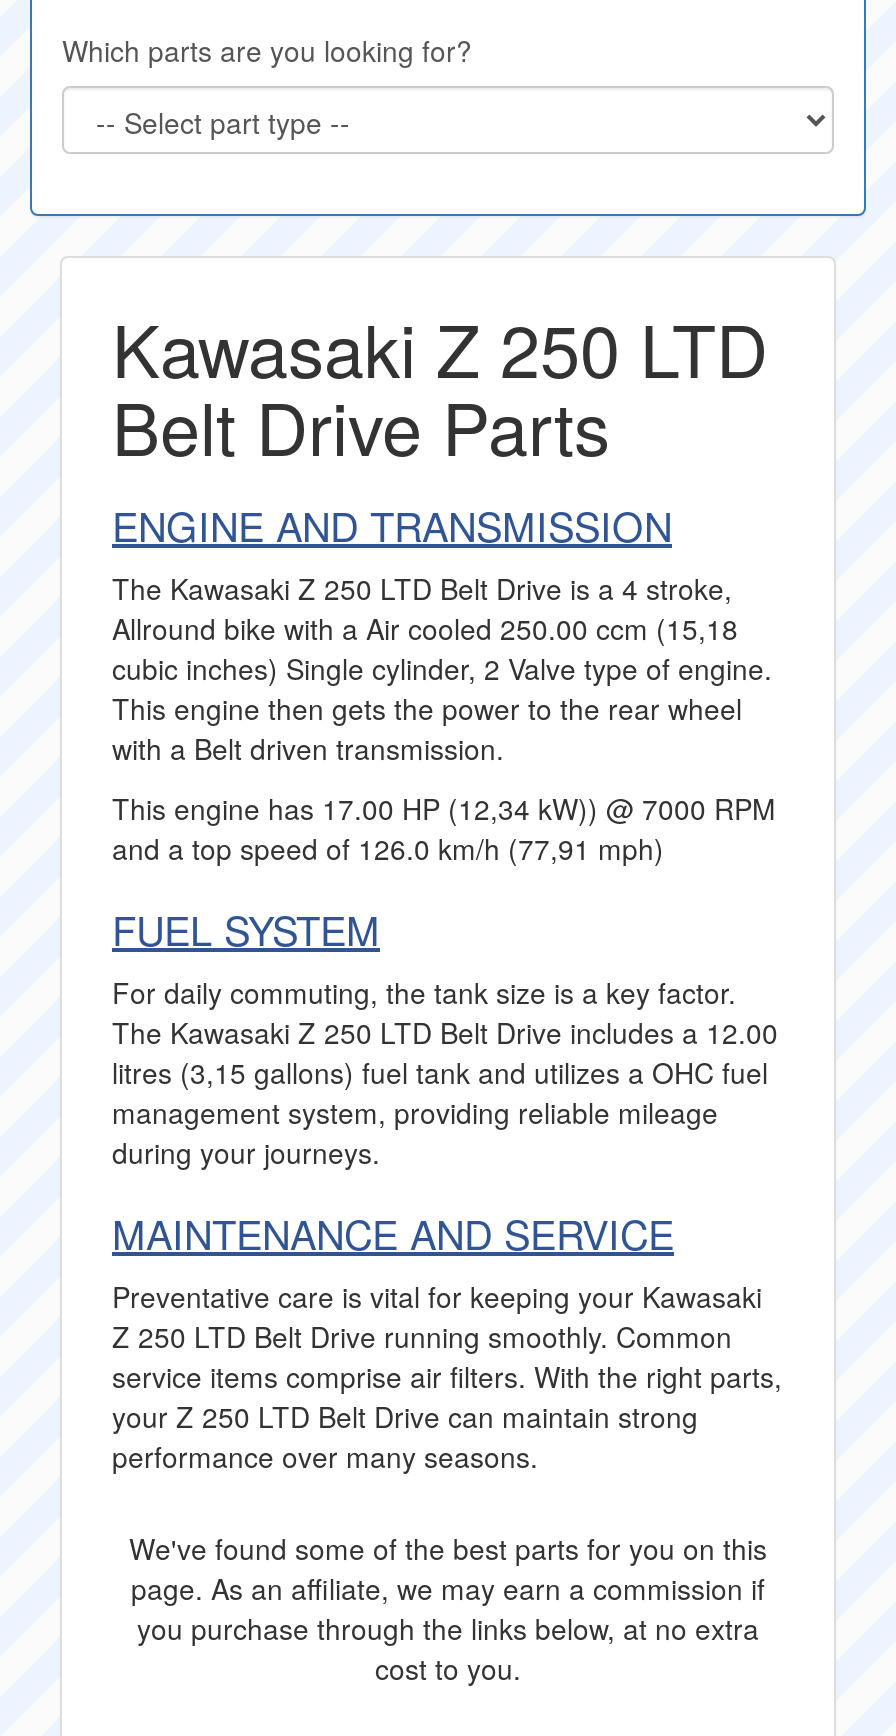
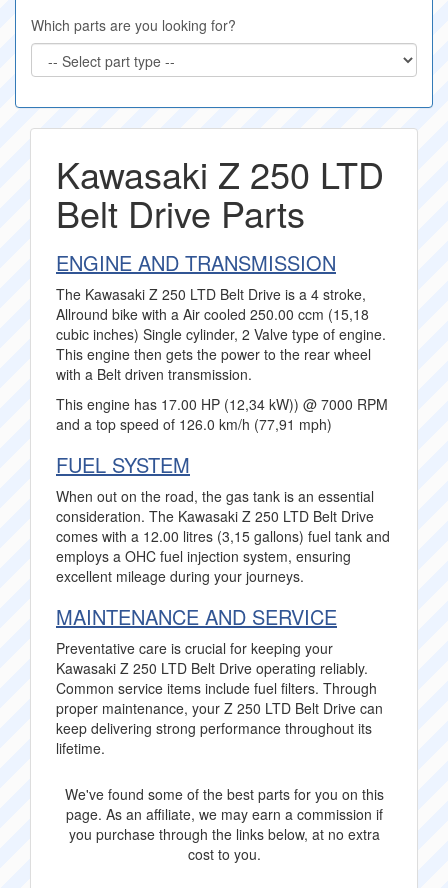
[112,972,778,1172] For daily commuting, the tank size is a key factor. | The Kawasaki Z 250 LTD Belt Drive includes a 12.00 | litres (3,15 gallons) fuel tank and utilizes a OHC fuel | management system, providing reliable mileage | during your journeys. -> [56,486,390,586] When out on the road, the gas tank is an essential | consideration. The Kawasaki Z 250 LTD Belt Drive | comes with a 12.00 litres (3,15 gallons) fuel tank and | employs a OHC fuel injection system, ensuring | excellent mileage during your journeys.
[112,1276,782,1476] Preventative care is vital for keeping your Kawasaki | Z 250 LTD Belt Drive running smoothly. Common | service items comprise air filters. With the right parts, | your Z 250 LTD Belt Drive can maintain strong | performance over many seasons. -> [56,638,383,758] Preventative care is crucial for keeping your | Kawasaki Z 250 LTD Belt Drive operating reliably. | Common service items include fuel filters. Through | proper maintenance, your Z 250 LTD Belt Drive can | keep delivering strong performance throughout its | lifetime.

